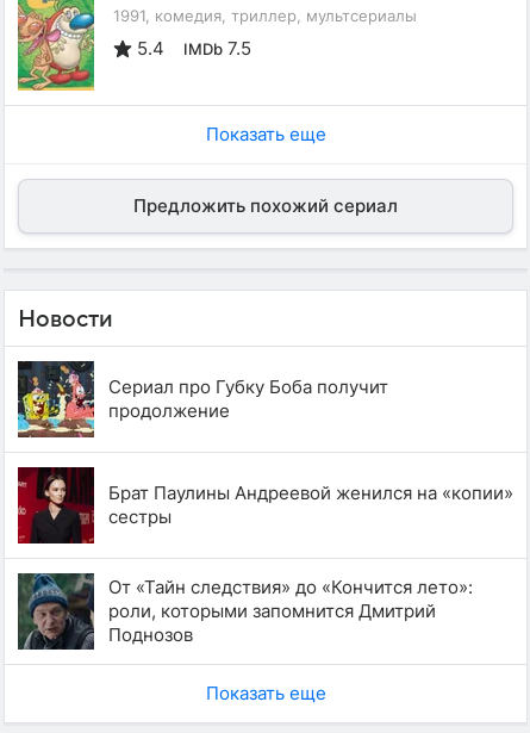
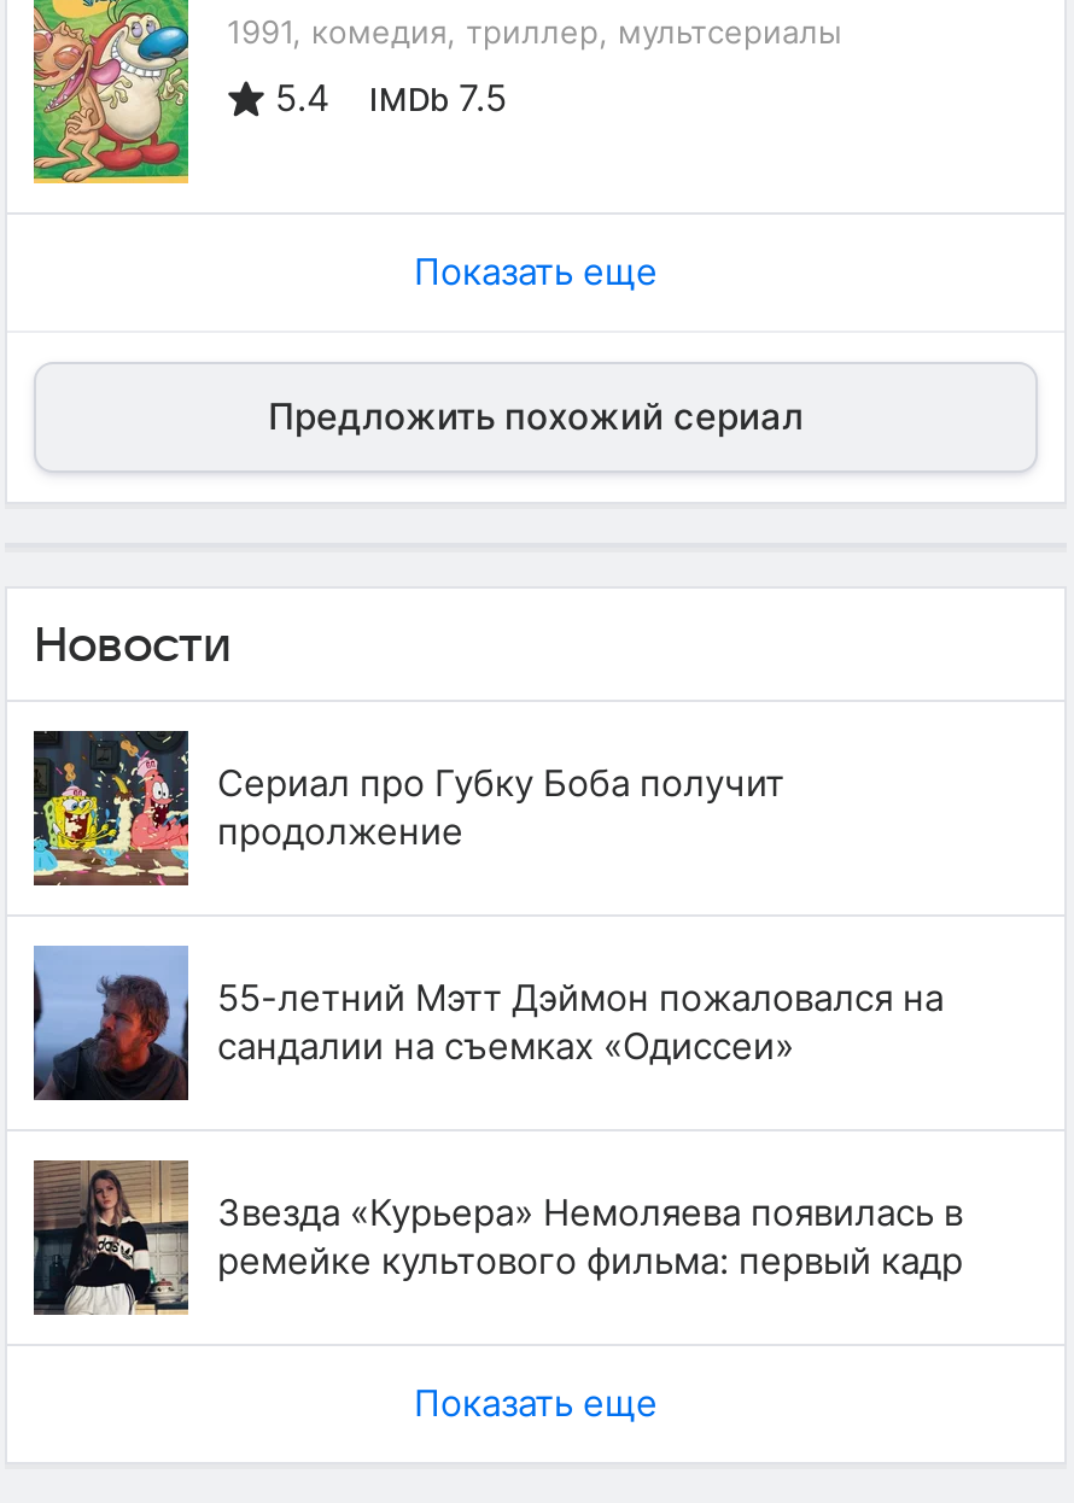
[17,466,513,545] [image] | Брат Паулины Андреевой женился на «копии» | сестры -> [31,946,944,1103] [image] | 55-летний Мэтт Дэймон пожаловался на | сандалии на съемках «Одиссеи»
[18,572,473,651] [image] | От «Тайн следствия» до «Кончится лето»: | роли, которыми запомнится Дмитрий | Поднозов -> [34,1158,963,1315] [image] | Звезда «Курьера» Немоляева появилась в | ремейке культового фильма: первый кадр

